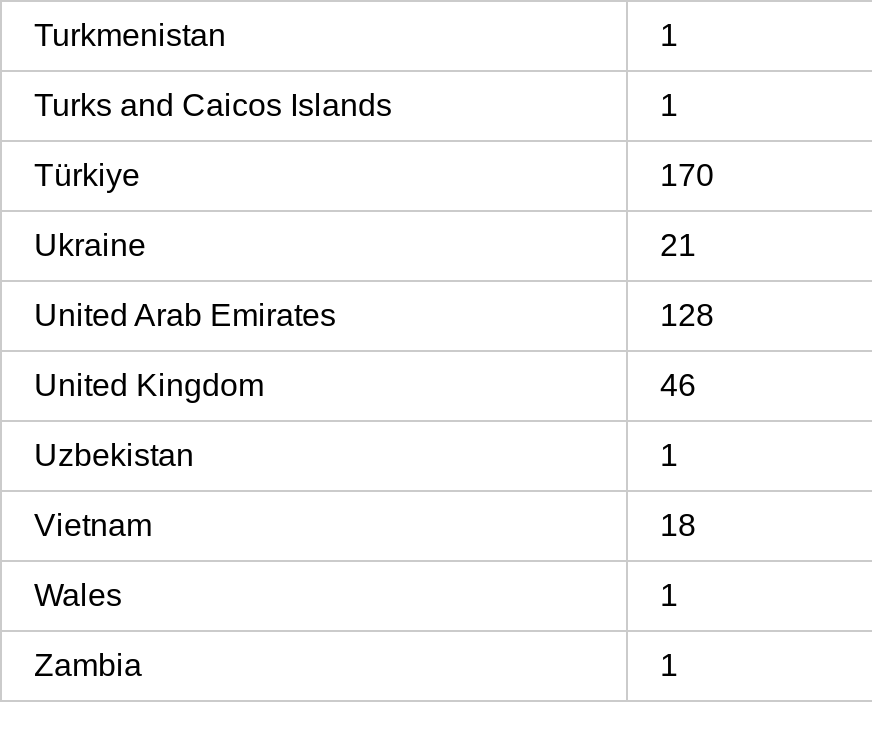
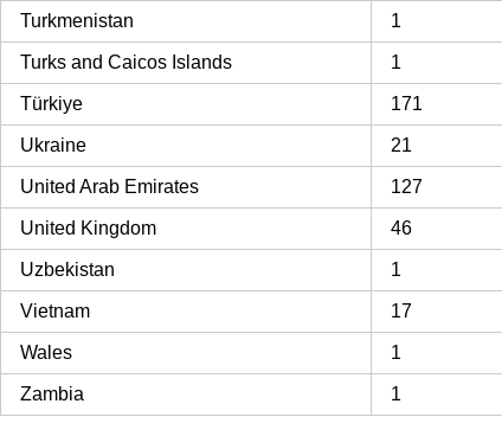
[660,158,714,192] 170 -> [391,94,423,114] 171
[660,298,714,332] 128 -> [391,177,423,197] 127
[660,508,696,542] 18 -> [391,301,412,321] 17

